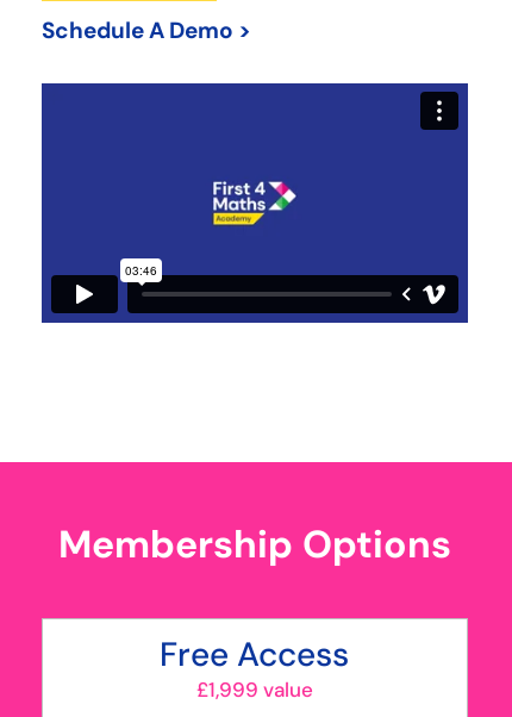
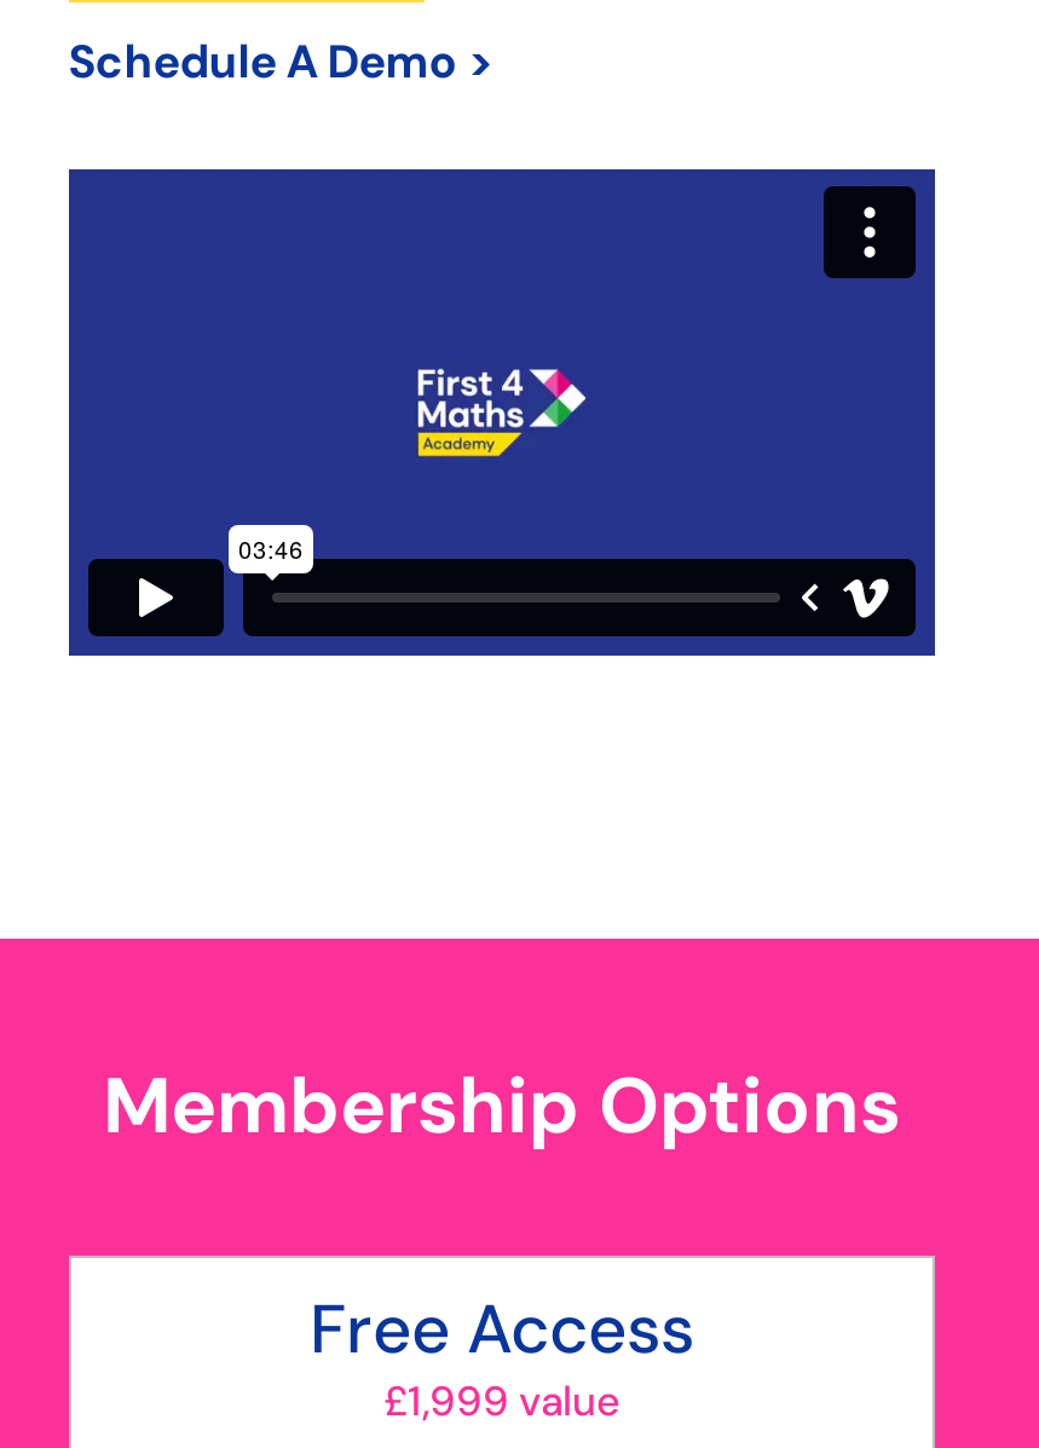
[413,92,458,137] [image] -> [821,184,918,281] [image]

